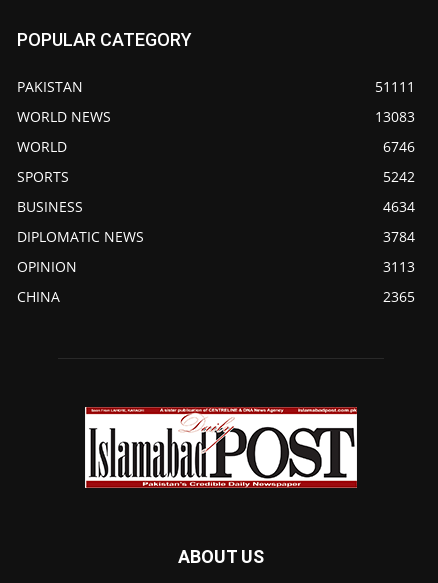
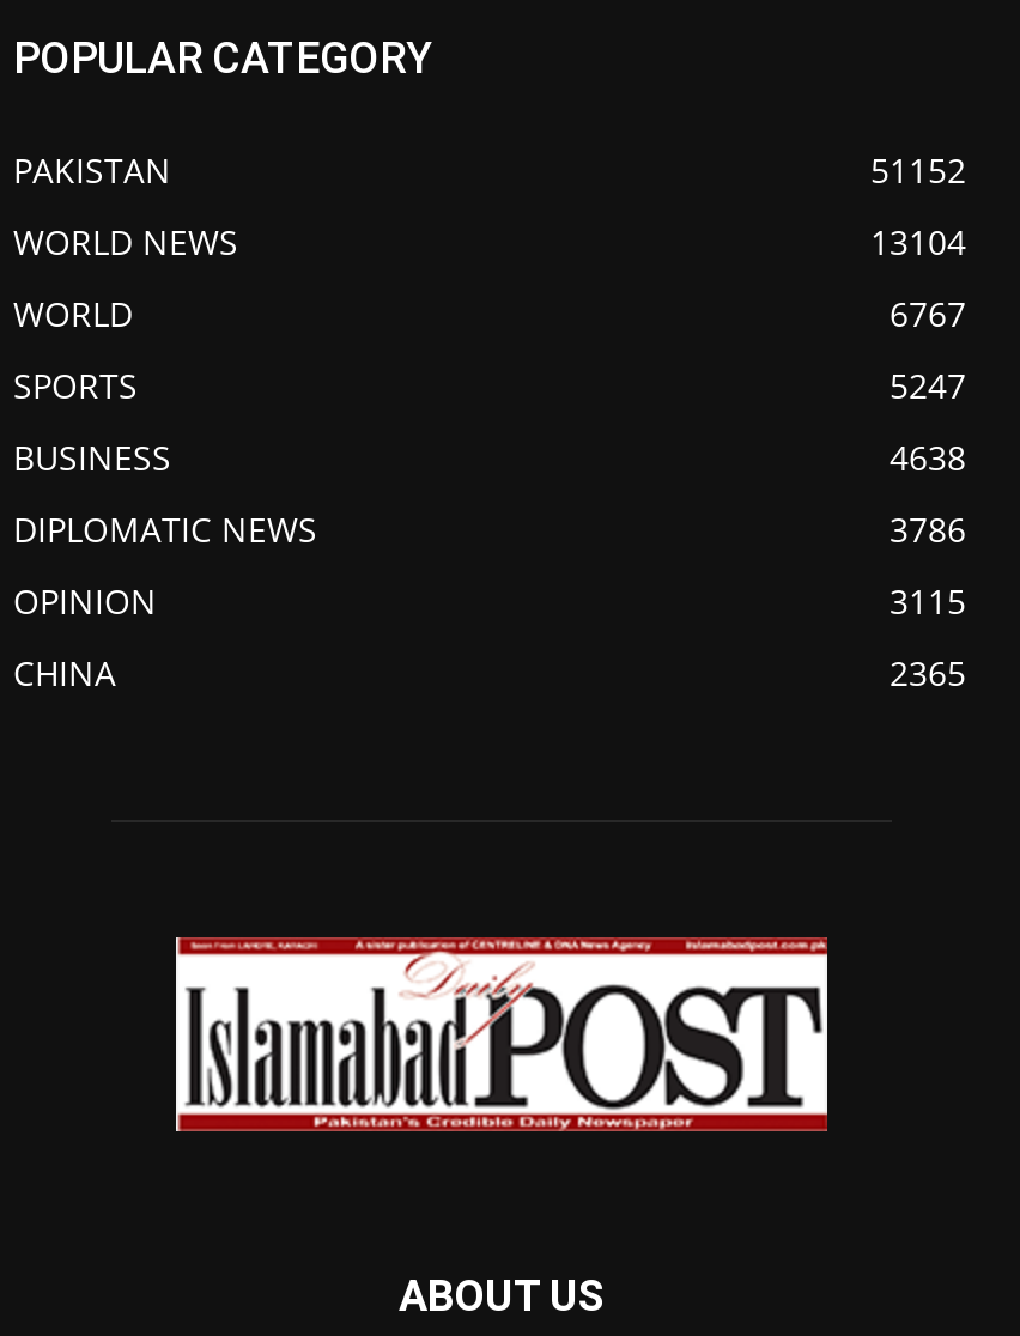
[375,77,415,96] 51111 -> [870,147,966,193] 51152
[375,107,415,126] 13083 -> [870,219,966,265] 13104
[383,137,415,156] 6746 -> [890,291,966,336] 6767
[383,167,415,186] 5242 -> [890,363,966,408] 5247
[383,197,415,216] 4634 -> [890,435,966,480] 4638
[383,227,415,246] 3784 -> [890,506,966,552] 3786
[383,257,415,276] 3113 -> [890,578,966,624] 3115

